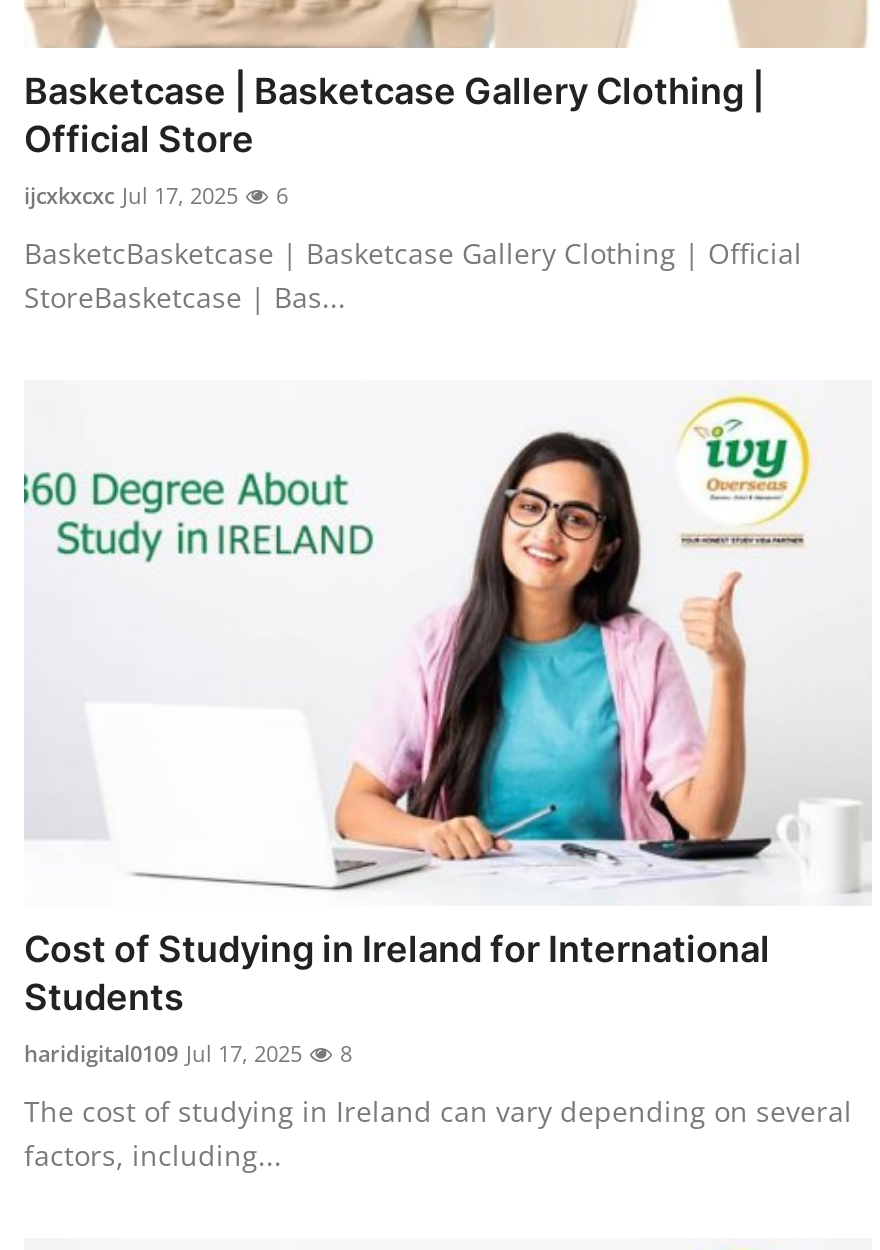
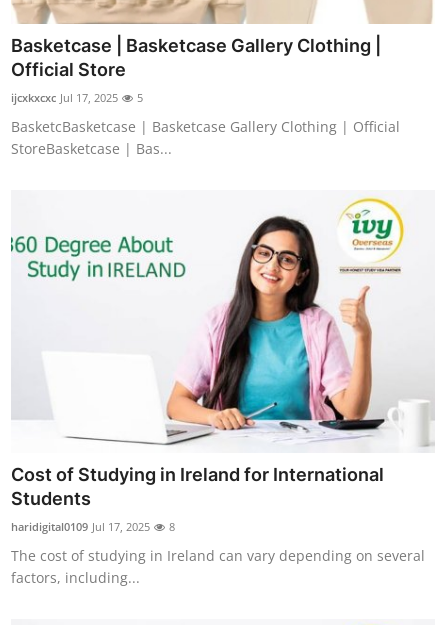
[24,181,288,211] ijcxkxcxc Jul 17, 2025 6 -> [11,90,143,105] ijcxkxcxc Jul 17, 2025 5

